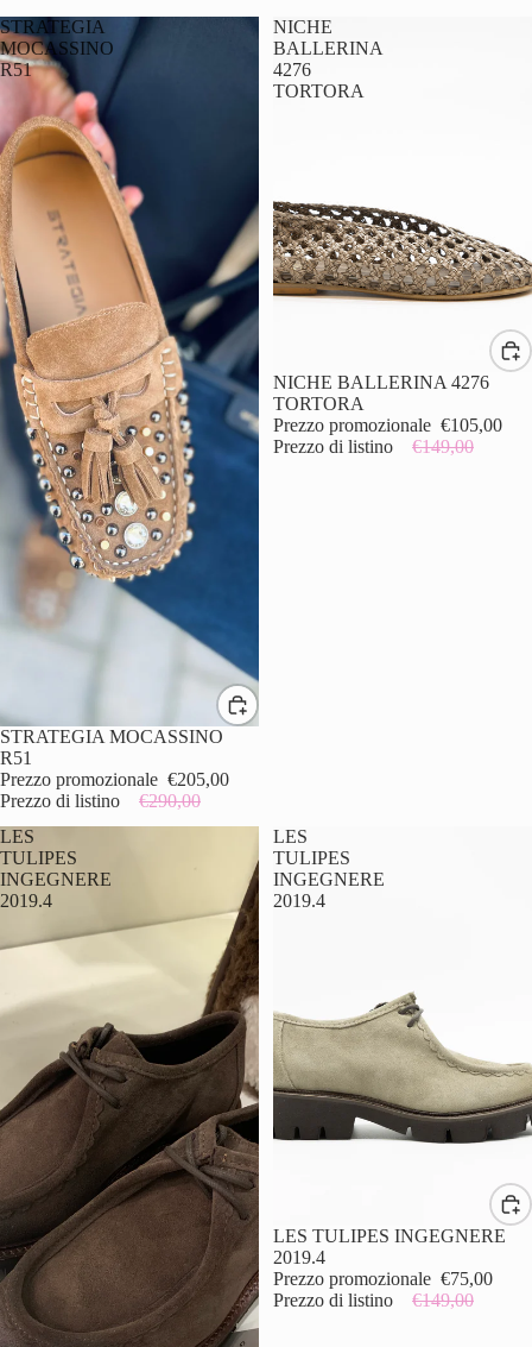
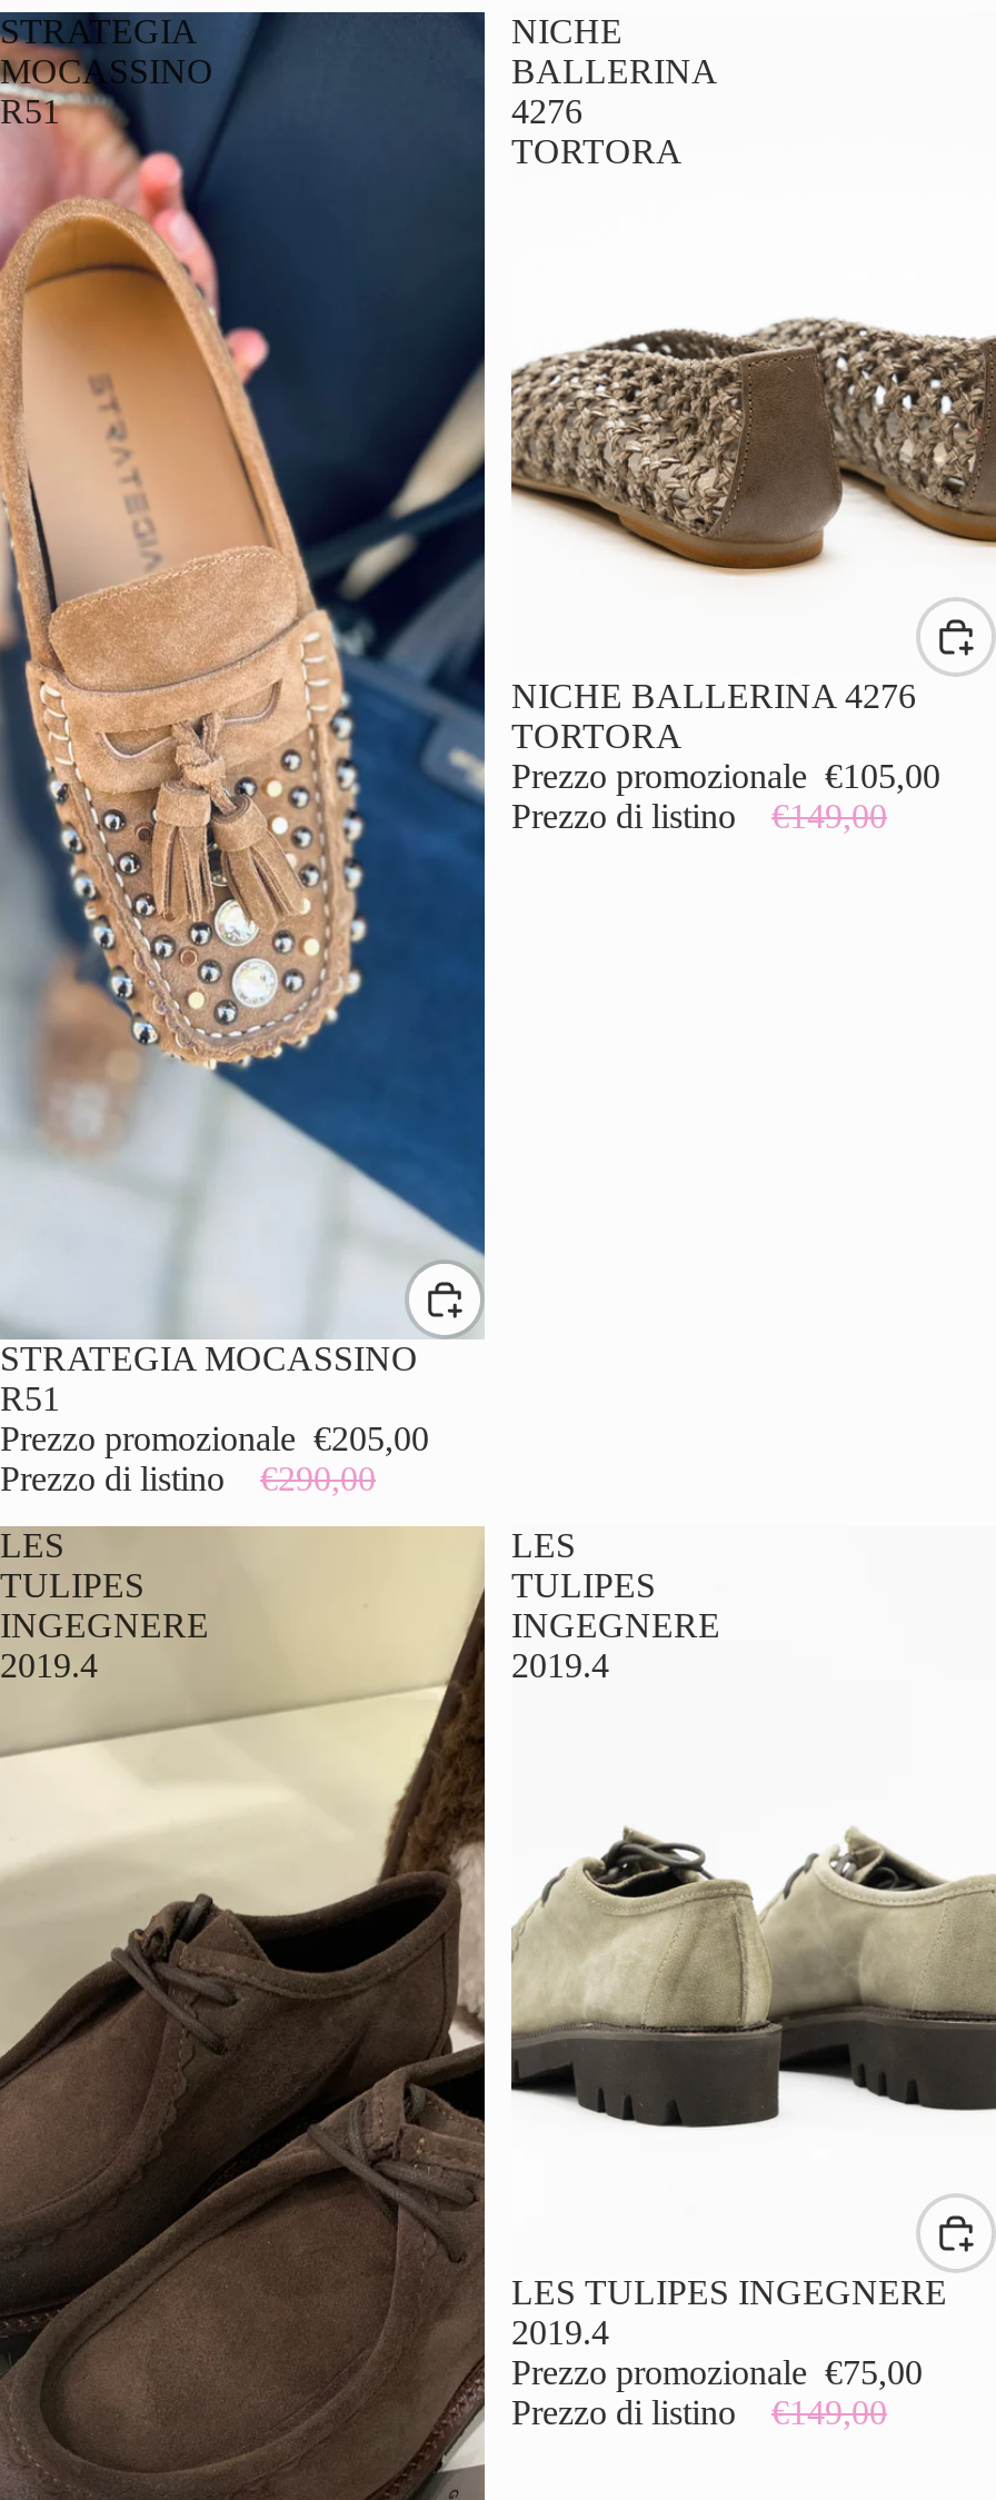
[272,181,528,319] [image] -> [511,317,989,579] [image]
[272,988,528,1148] [image] -> [511,1826,989,2131] [image]

